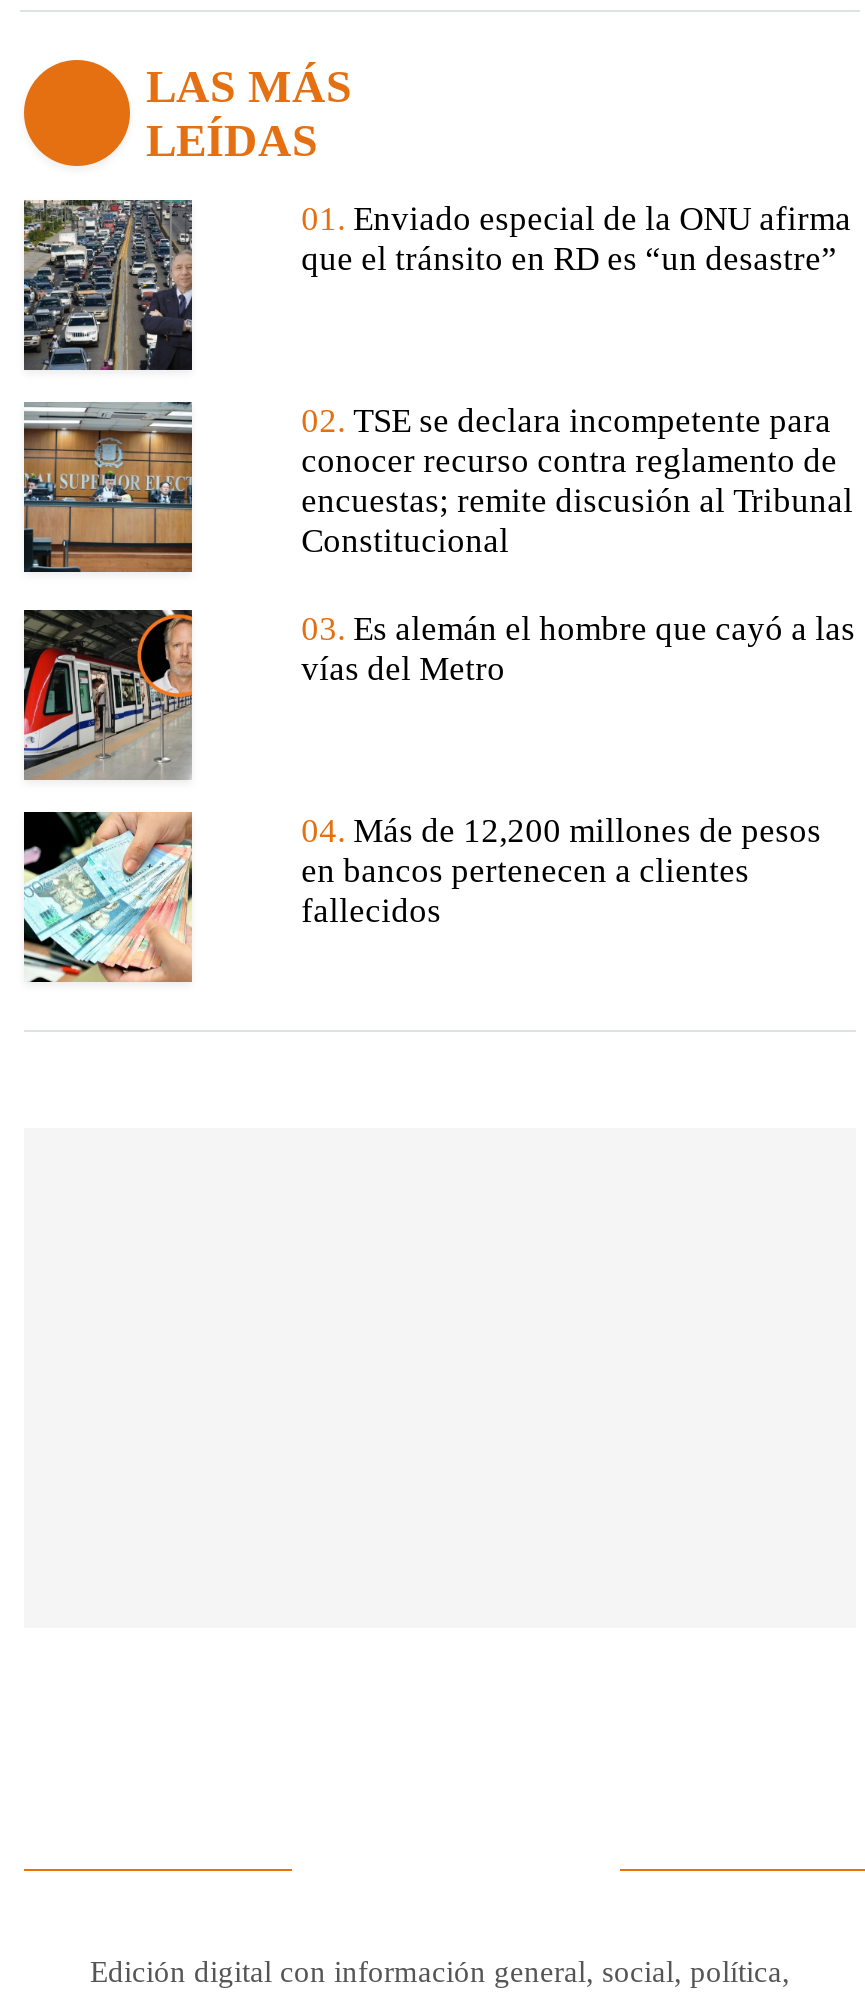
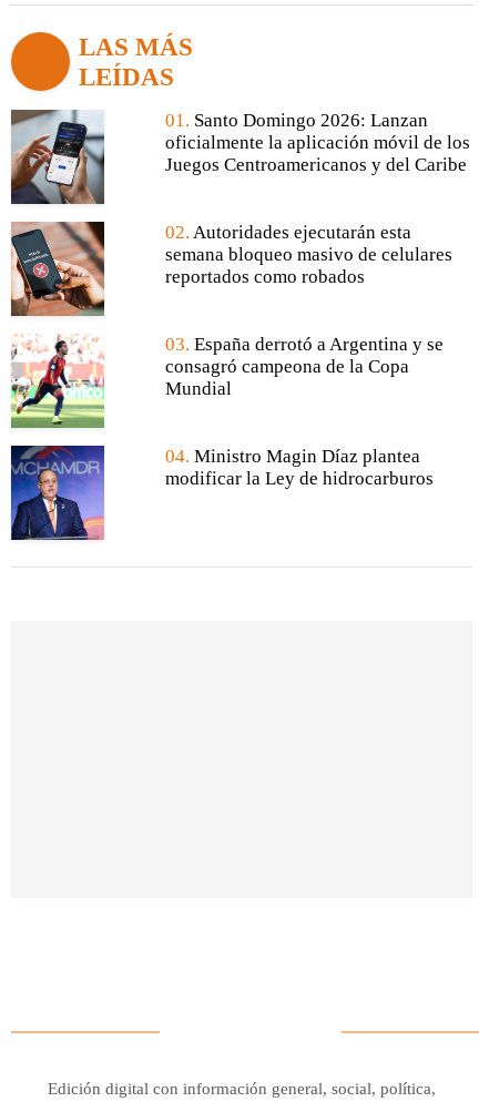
[22,198,194,372] [image] -> [11,110,104,205] [image]
[301,201,851,279] 01. Enviado especial de la ONU afirma | que el tránsito en RD es “un desastre” -> [165,110,470,176] 01. Santo Domingo 2026: Lanzan | oficialmente la aplicación móvil de los | Juegos Centroamericanos y del Caribe
[22,400,194,574] [image] -> [10,221,105,317] [image]
[301,403,853,561] 02. TSE se declara incompetente para | conocer recurso contra reglamento de | encuestas; remite discusión al Tribunal | Constitucional -> [165,222,452,288] 02. Autoridades ejecutarán esta | semana bloqueo masivo de celulares | reportados como robados
[22,608,194,780] [image] -> [10,334,104,428] [image]
[301,611,855,689] 03. Es alemán el hombre que cayó a las | vías del Metro -> [165,334,443,400] 03. España derrotó a Argentina y se | consagró campeona de la Copa | Mundial
[22,810,194,984] [image] -> [10,445,105,541] [image]
[301,813,821,931] 04. Más de 12,200 millones de pesos | en bancos pertenecen a clientes | fallecidos -> [165,446,433,489] 04. Ministro Magin Díaz plantea | modificar la Ley de hidrocarburos

